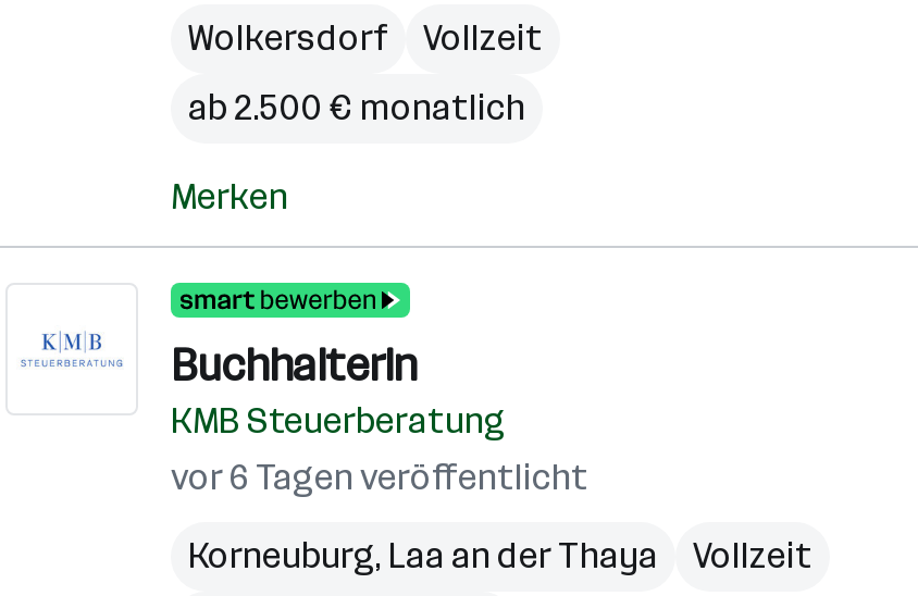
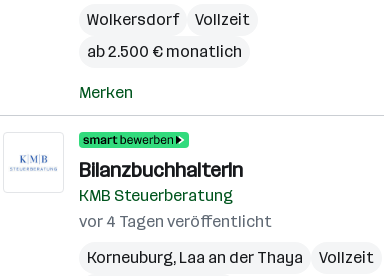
[171,339,417,392] BuchhalterIn -> [79,158,243,182] BilanzbuchhalterIn
[171,457,588,498] vor 6 Tagen veröffentlicht -> [79,212,272,231] vor 4 Tagen veröffentlicht

